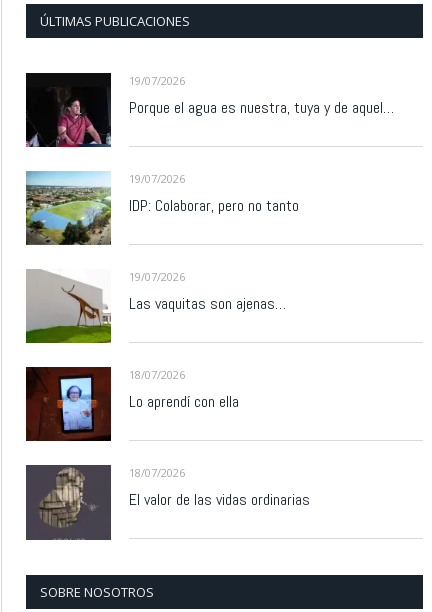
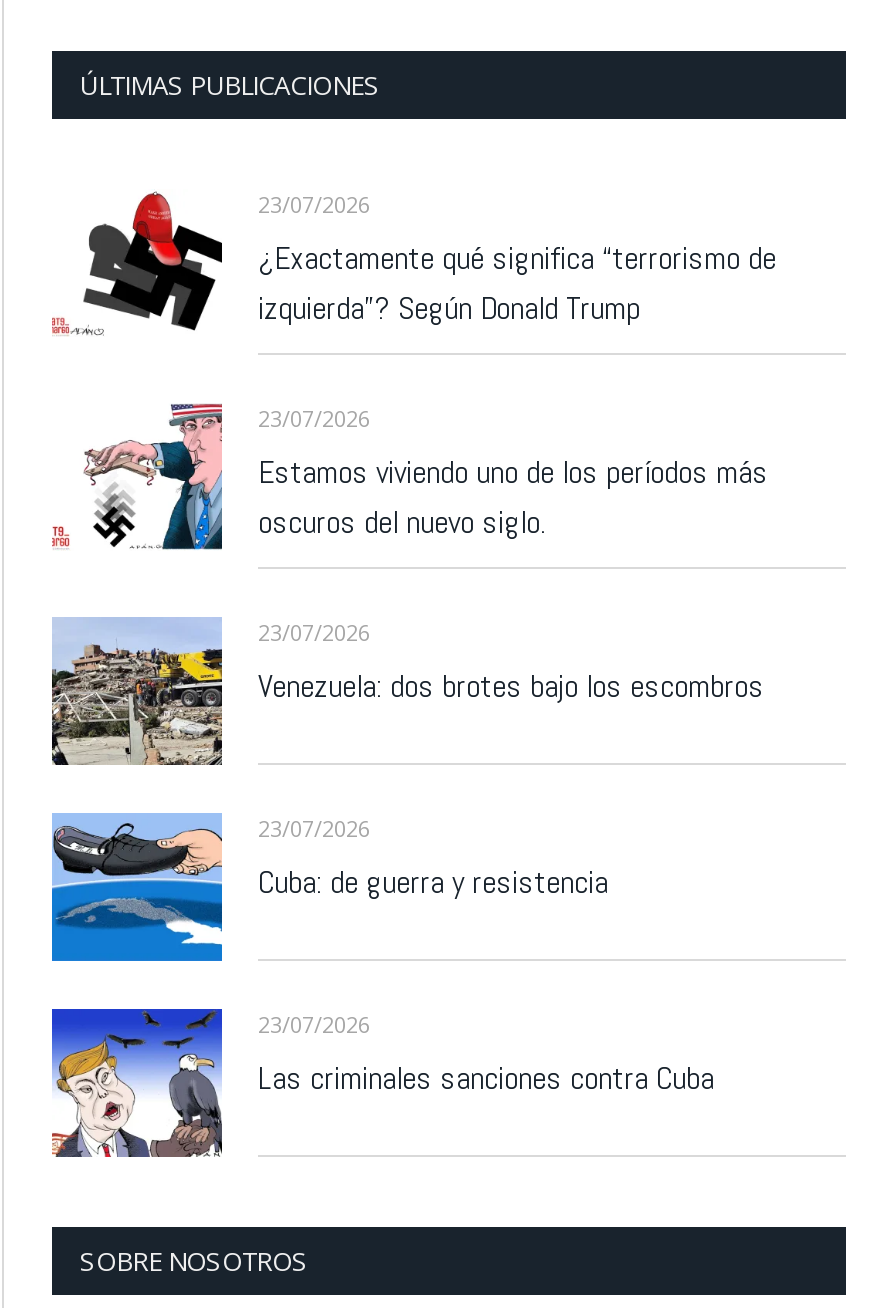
[25,72,394,148] [image] | 19/07/2026 | Porque el agua es nuestra, tuya y de aquel… -> [52,189,776,337] [image] | 23/07/2026 | ¿Exactamente qué significa “terrorismo de | izquierda”? Según Donald Trump
[25,170,299,246] [image] | 19/07/2026 | IDP: Colaborar, pero no tanto -> [52,403,768,553] [image] | 23/07/2026 | Estamos viviendo uno de los períodos más | oscuros del nuevo siglo.
[26,269,286,344] [image] | 19/07/2026 | Las vaquitas son ajenas… -> [52,617,764,767] [image] | 23/07/2026 | Venezuela: dos brotes bajo los escombros
[25,366,239,442] [image] | 18/07/2026 | Lo aprendí con ella -> [50,813,608,963] [image] | 23/07/2026 | Cuba: de guerra y resistencia
[25,464,310,541] [image] | 18/07/2026 | El valor de las vidas ordinarias -> [50,1007,714,1159] [image] | 23/07/2026 | Las criminales sanciones contra Cuba

